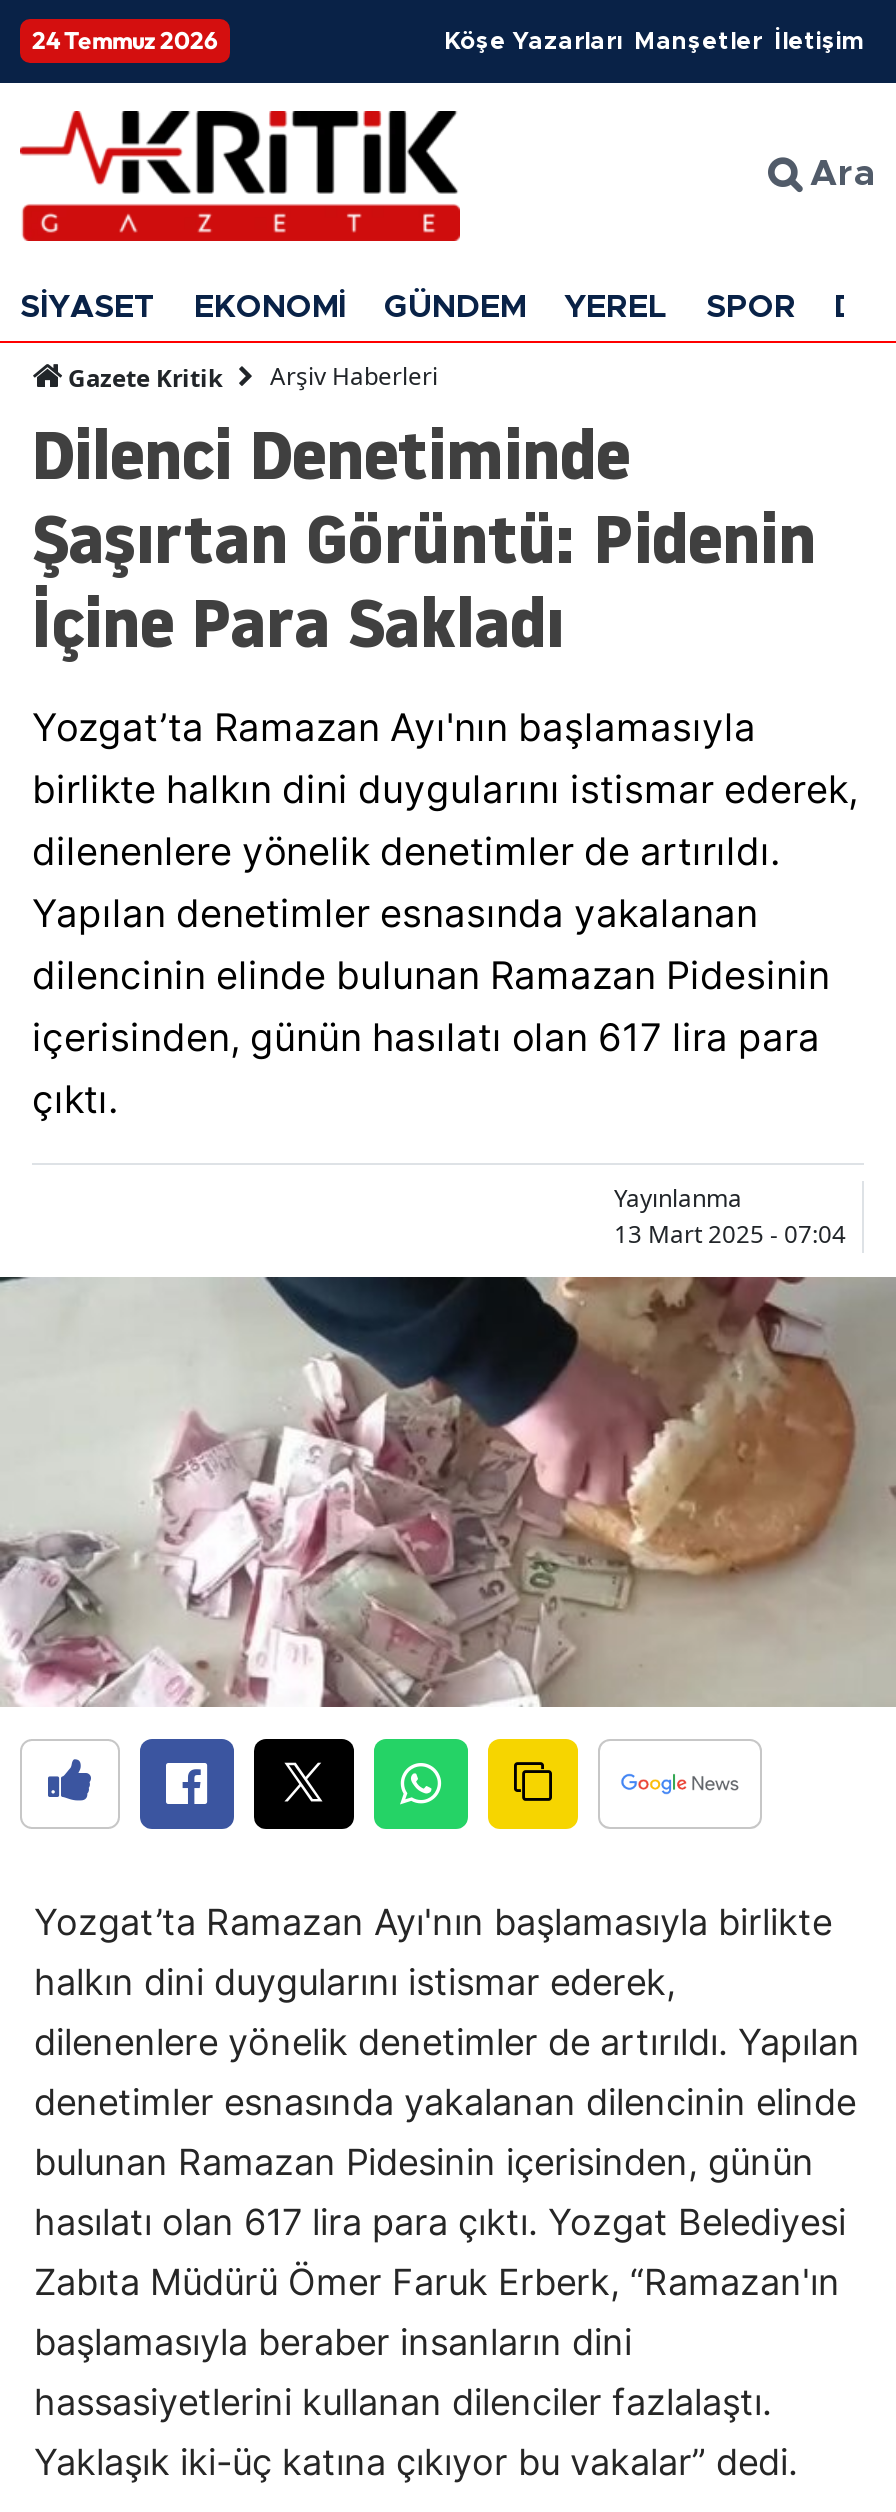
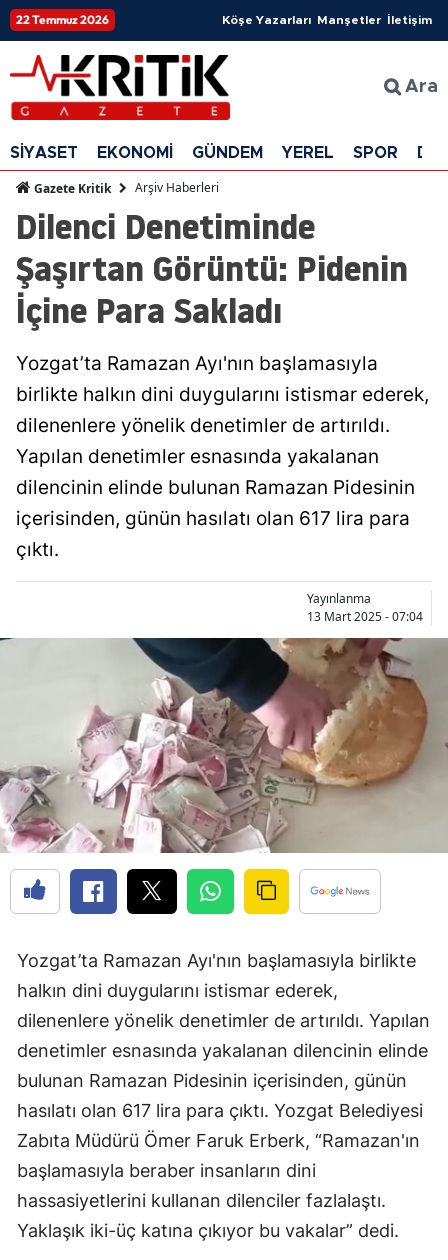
[32,25,218,55] 24 Temmuz 2026 -> [16,12,109,27] 22 Temmuz 2026

